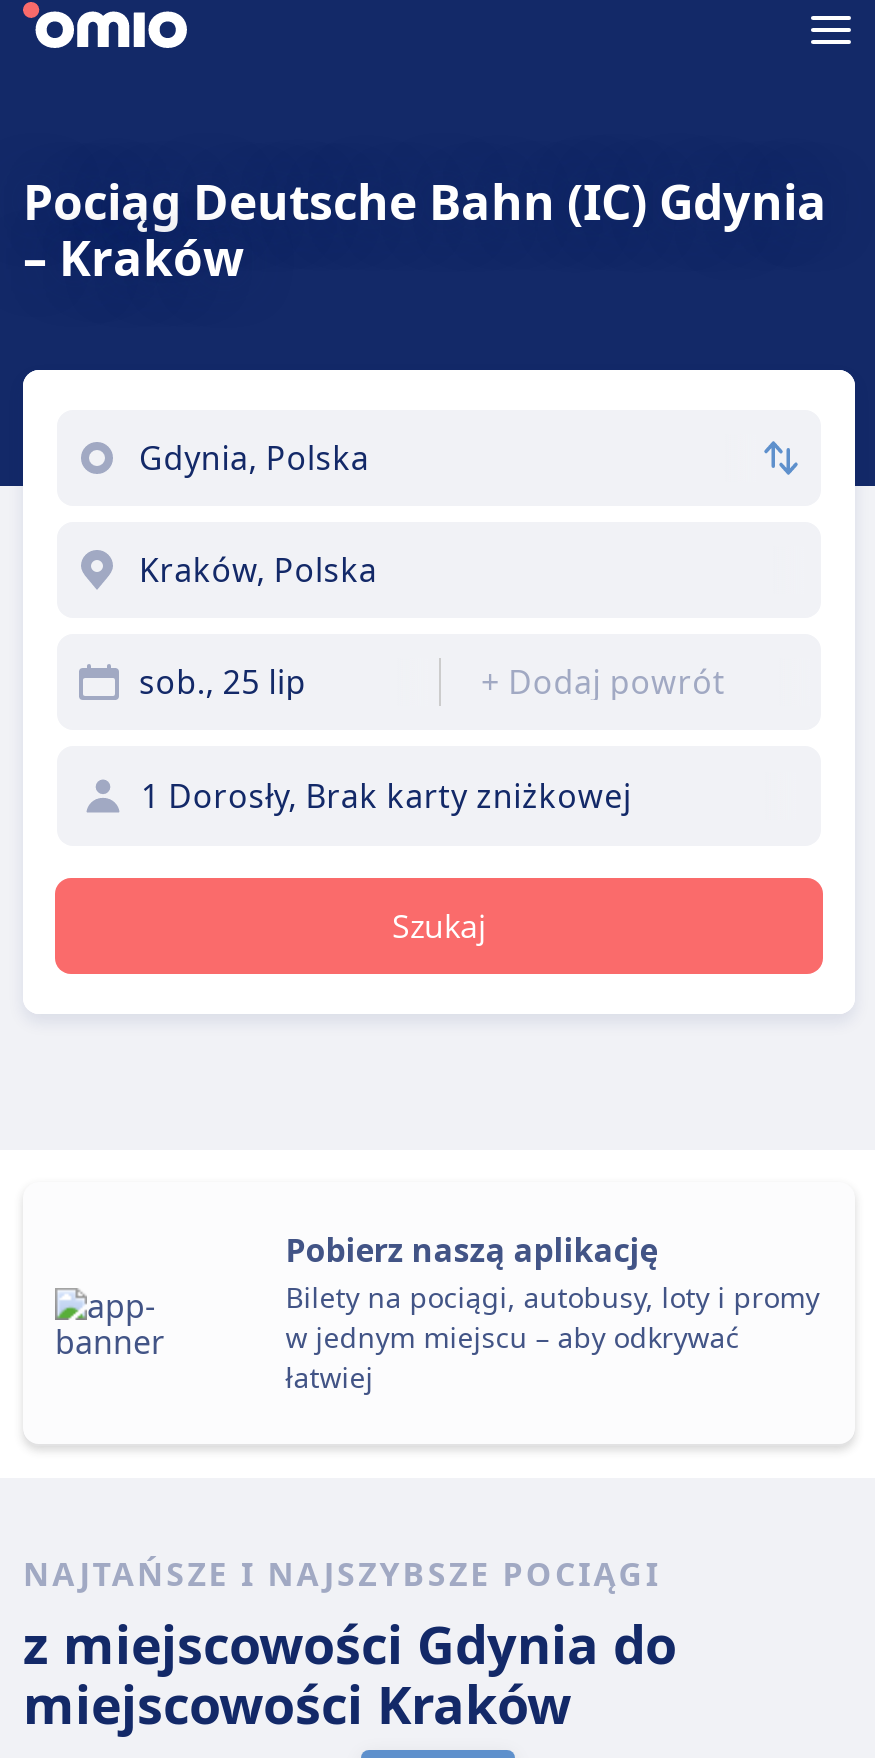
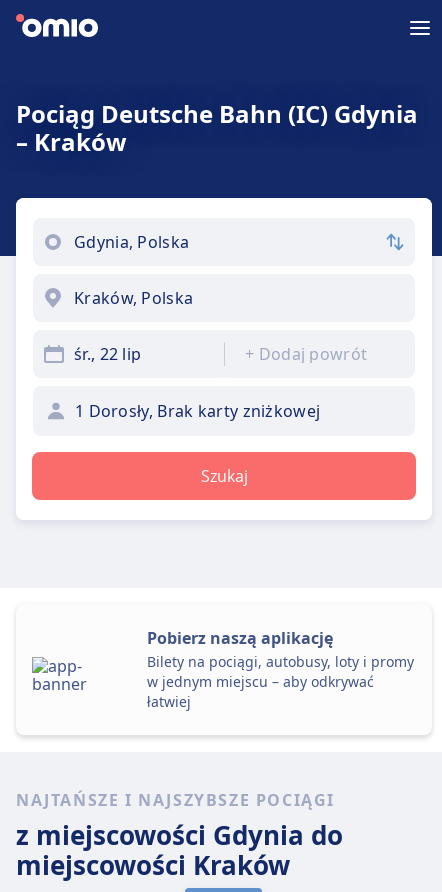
[139,660,306,704] sob., 25 lip -> [74,343,141,365] śr., 22 lip

